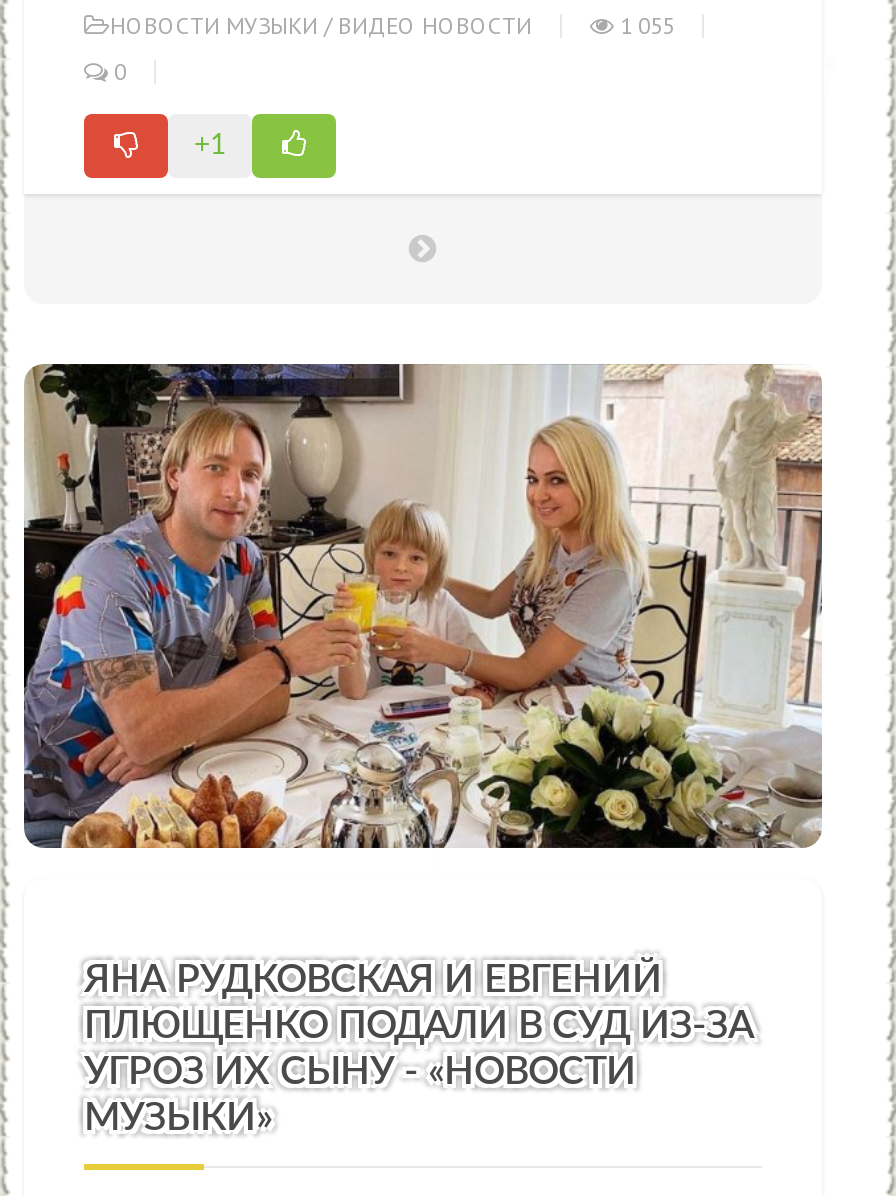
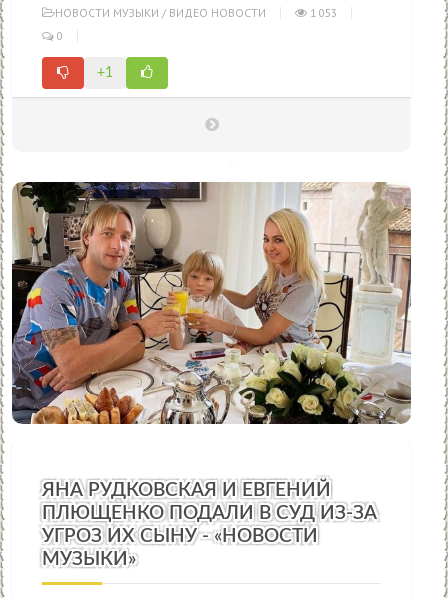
[614,10,674,40] 1 055 -> [307,5,337,20] 1 053

